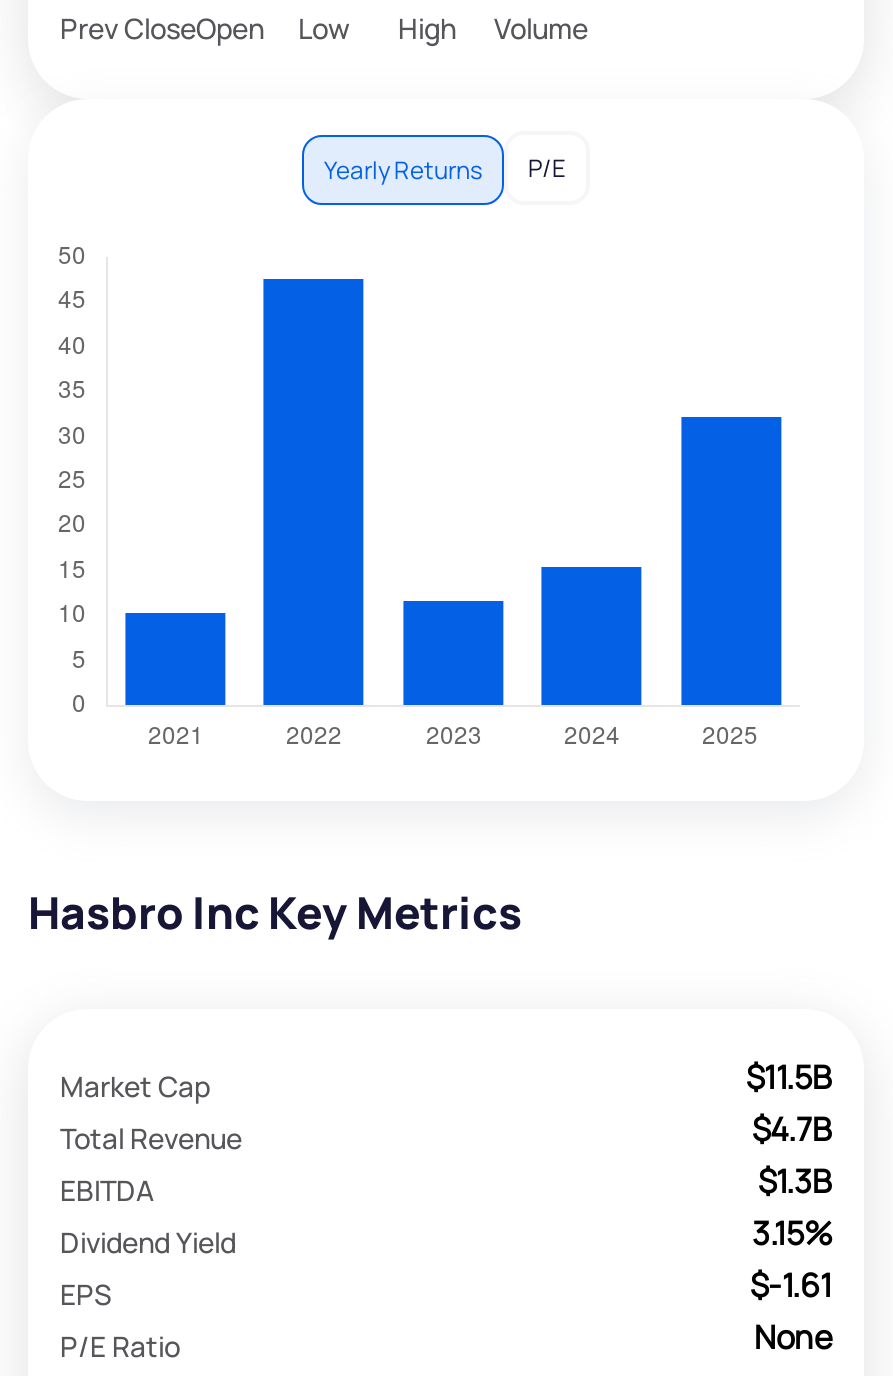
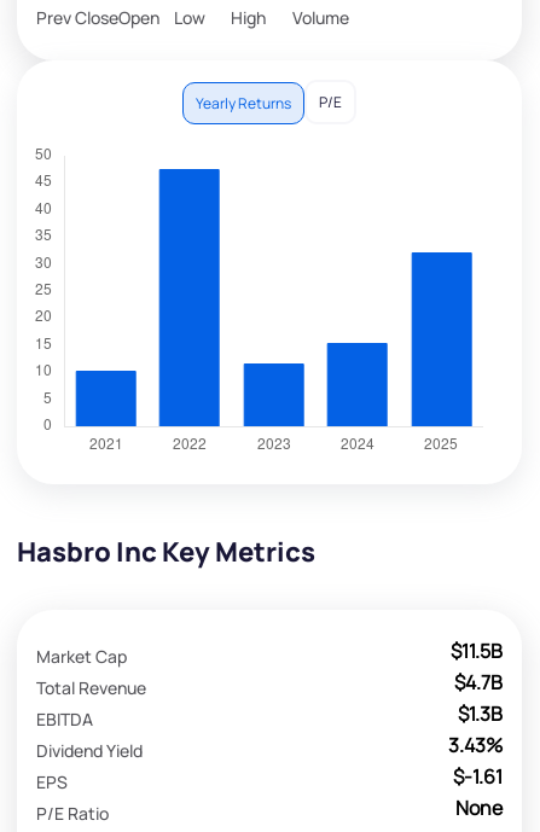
[752,1212,832,1256] 3.15% -> [448,732,503,759] 3.43%

